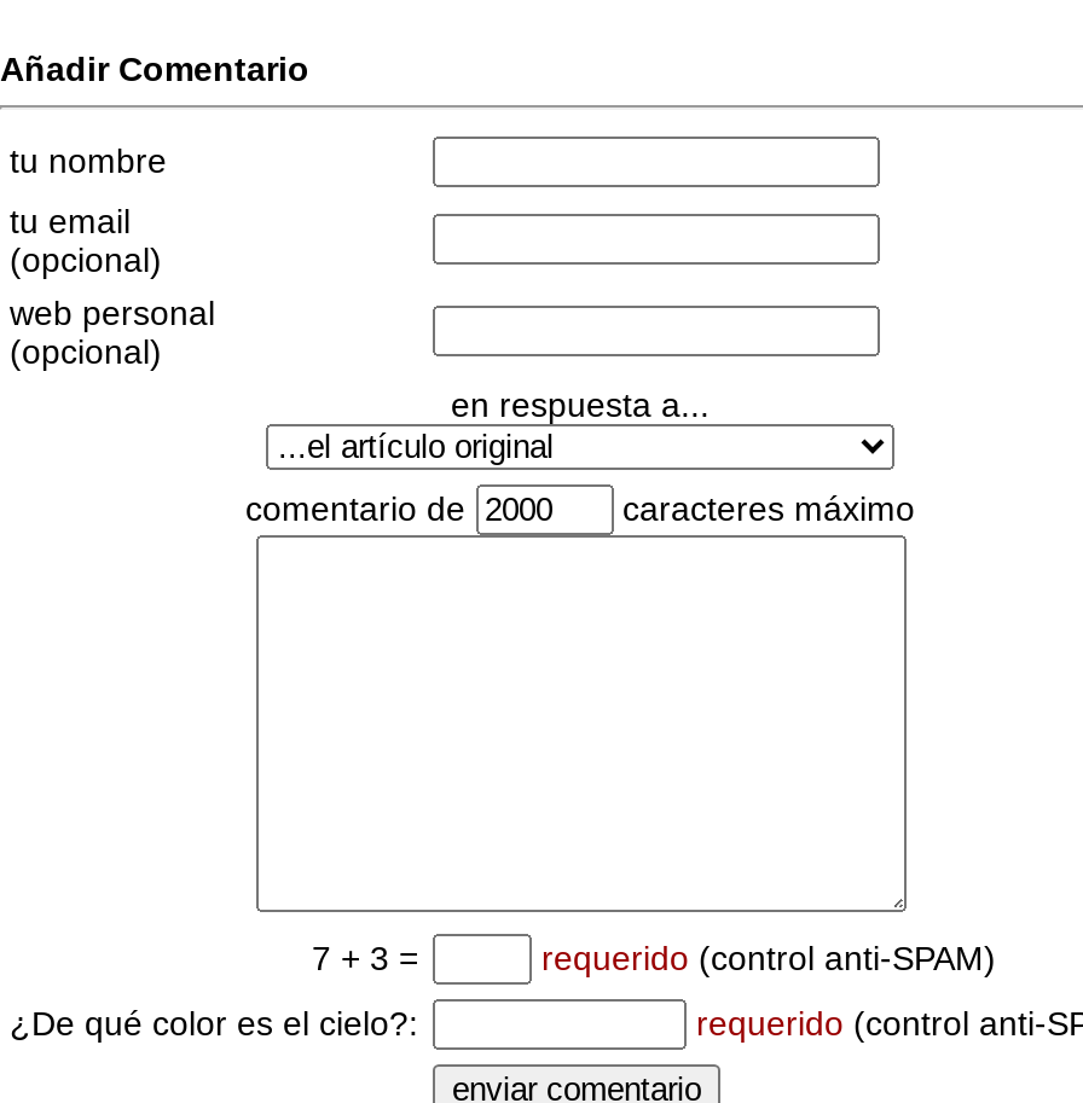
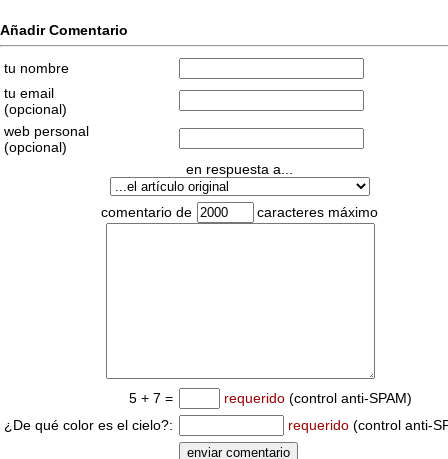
[312,939,418,977] 7 + 3 = -> [129,390,173,406] 5 + 7 =

